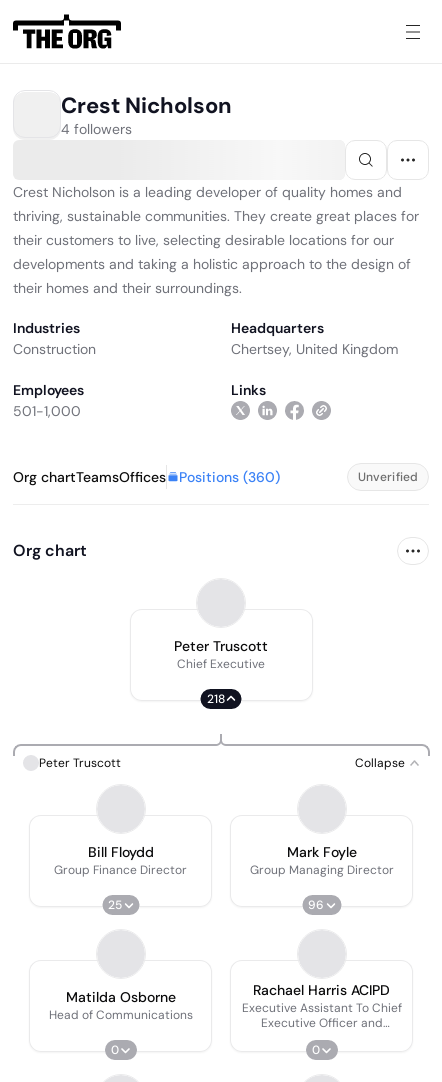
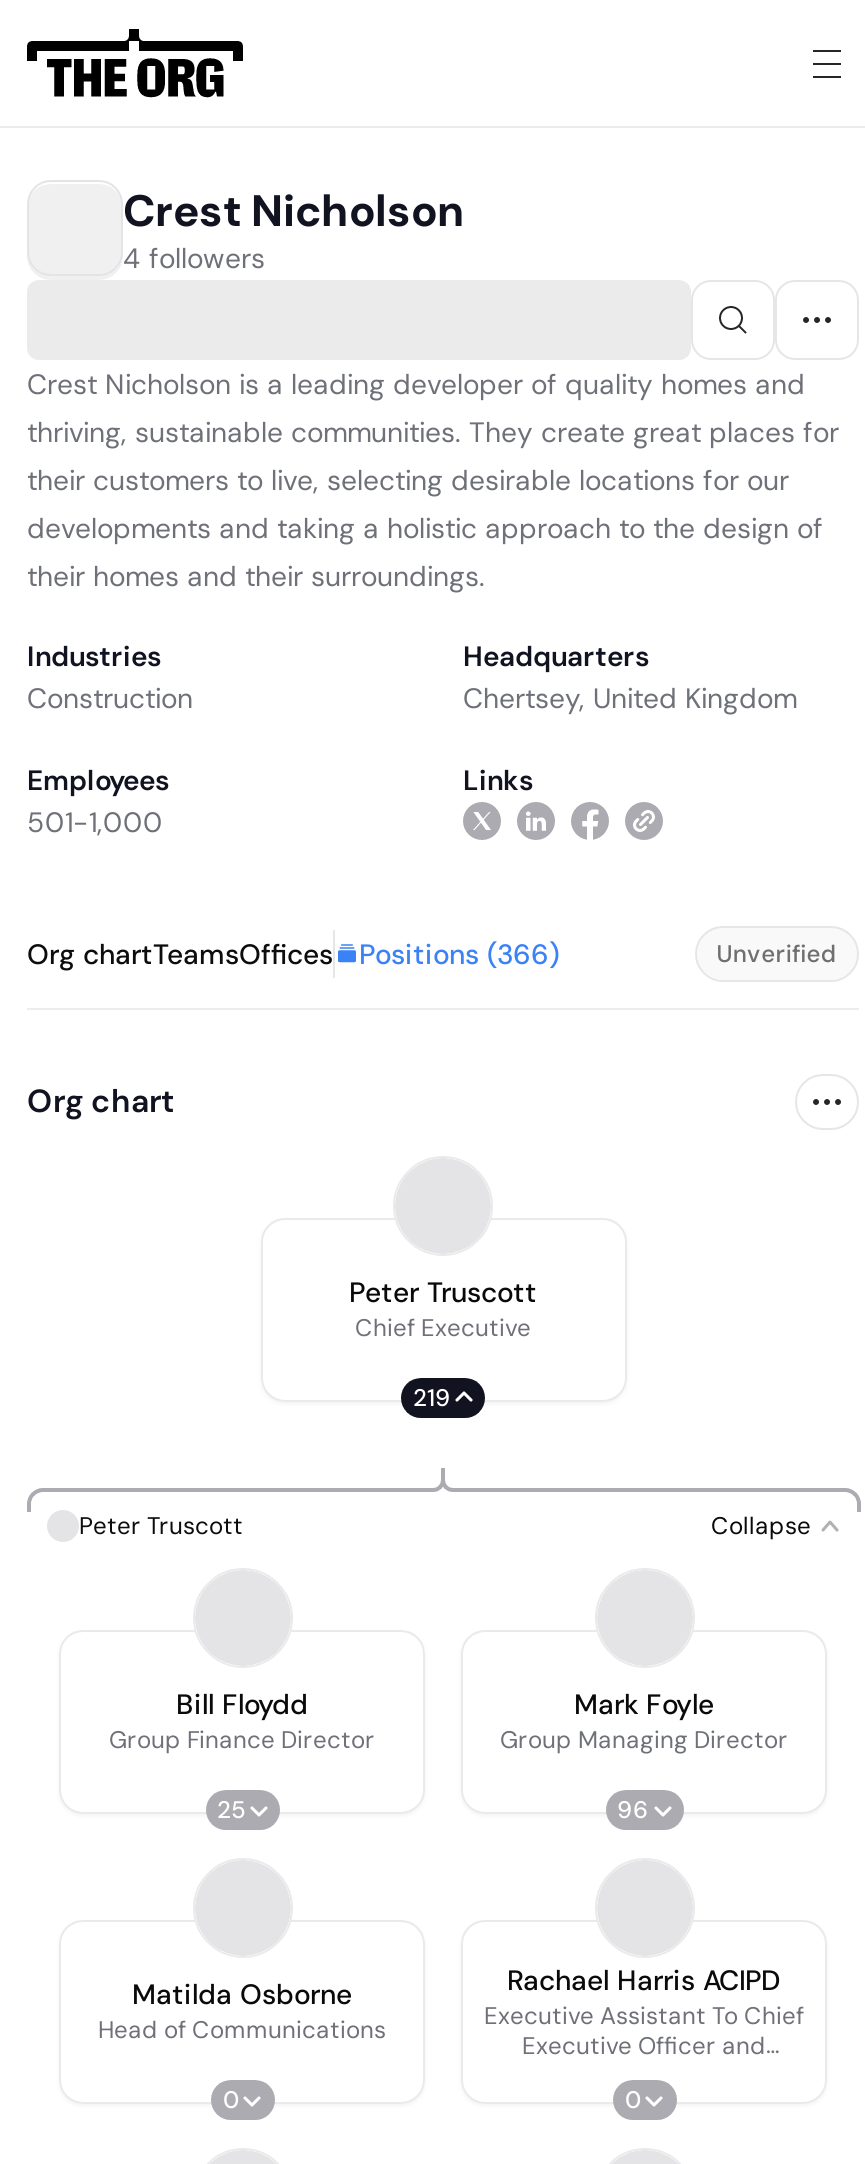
[13,468,280,486] Org chartTeamsOffices Positions (360) -> [27,936,559,972] Org chartTeamsOffices Positions (366)
[206,690,224,706] 218 -> [413,1381,451,1413] 219

